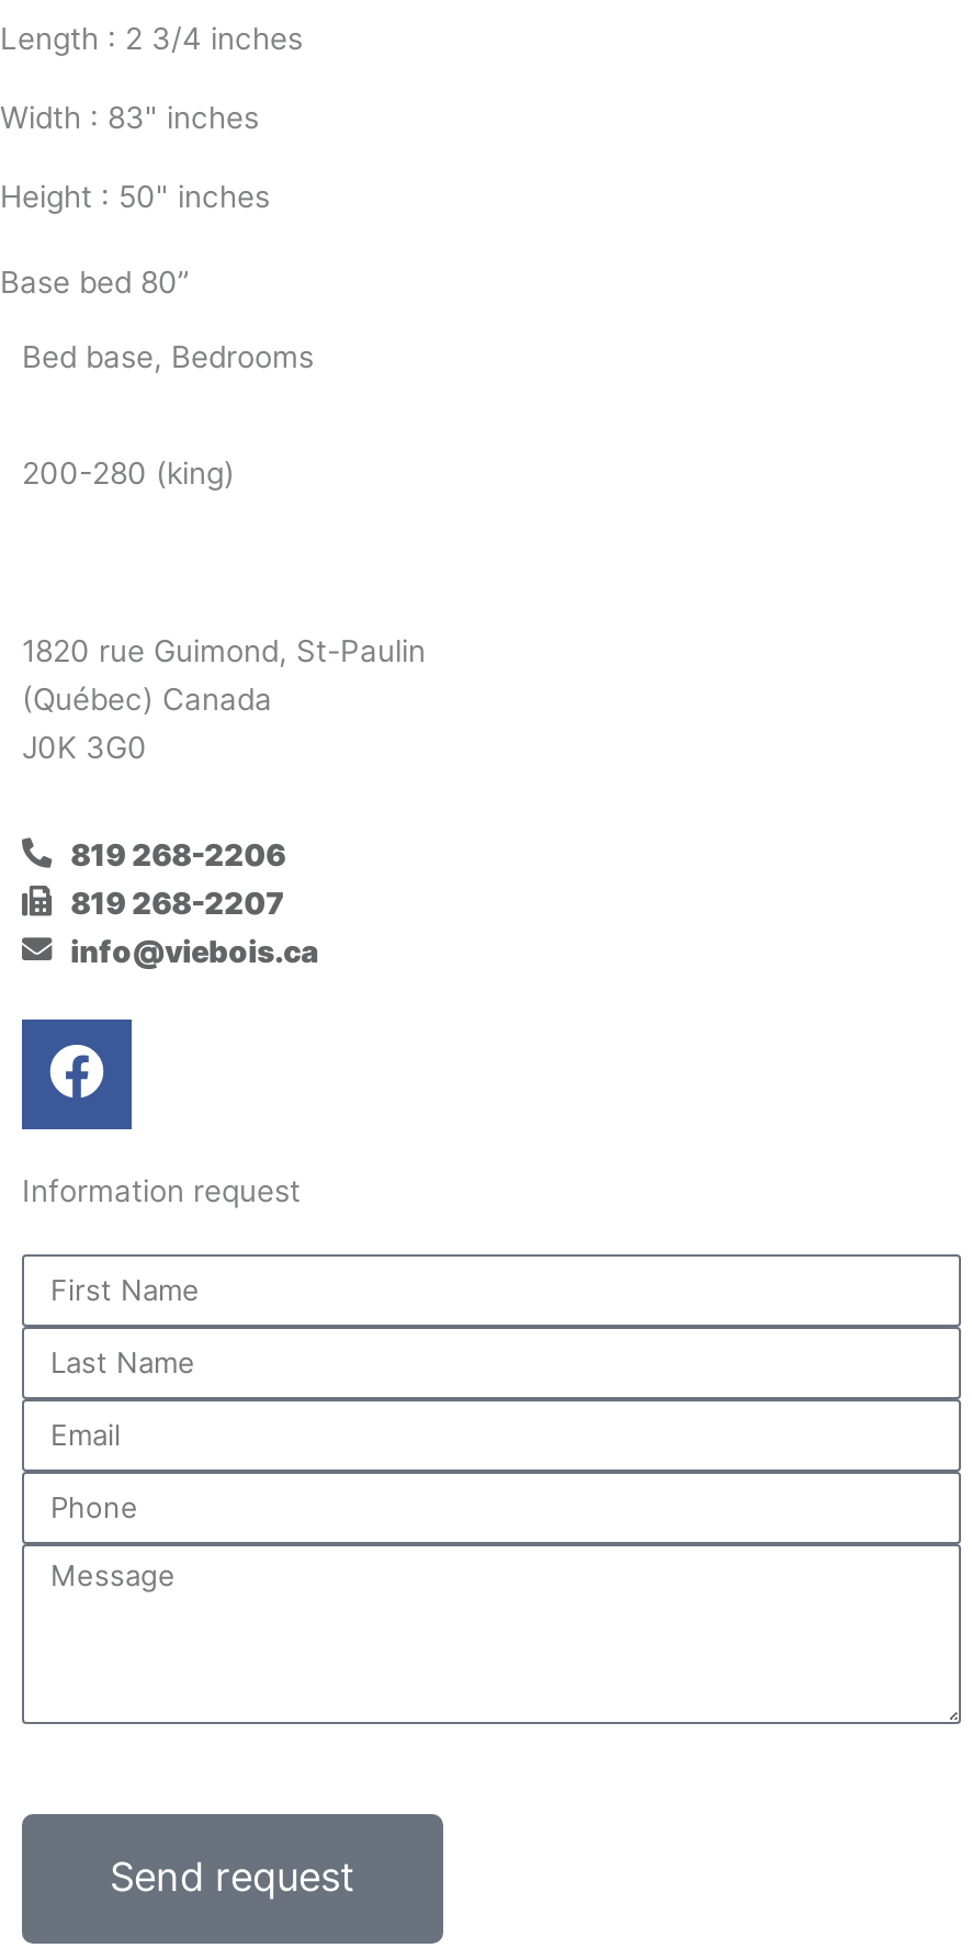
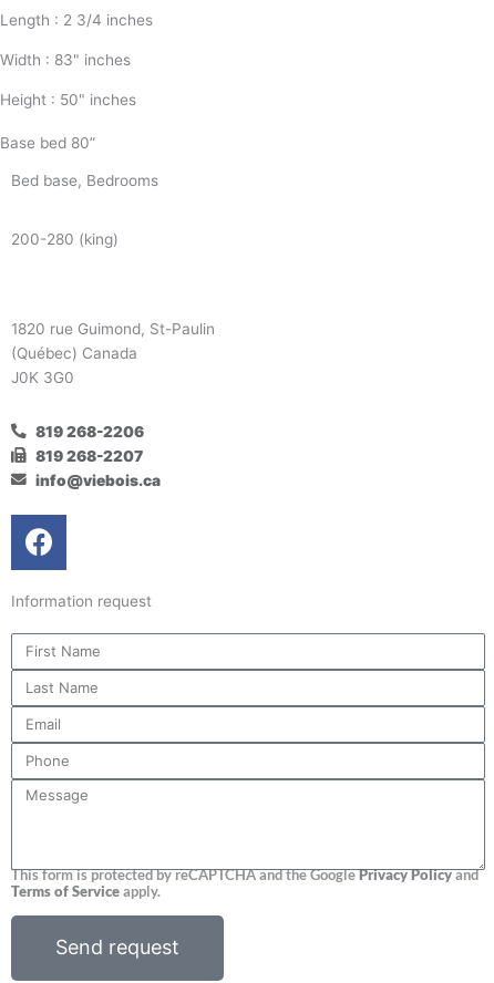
none -> [11,866,478,900] This form is protected by reCAPTCHA and the GooglePrivacy Policyand | Terms of Service apply.

